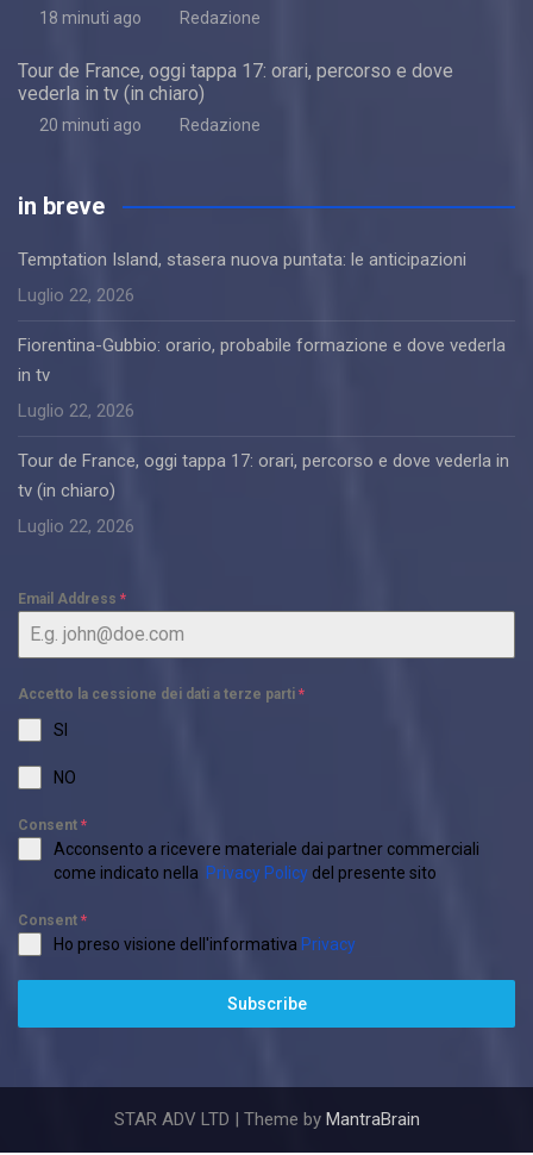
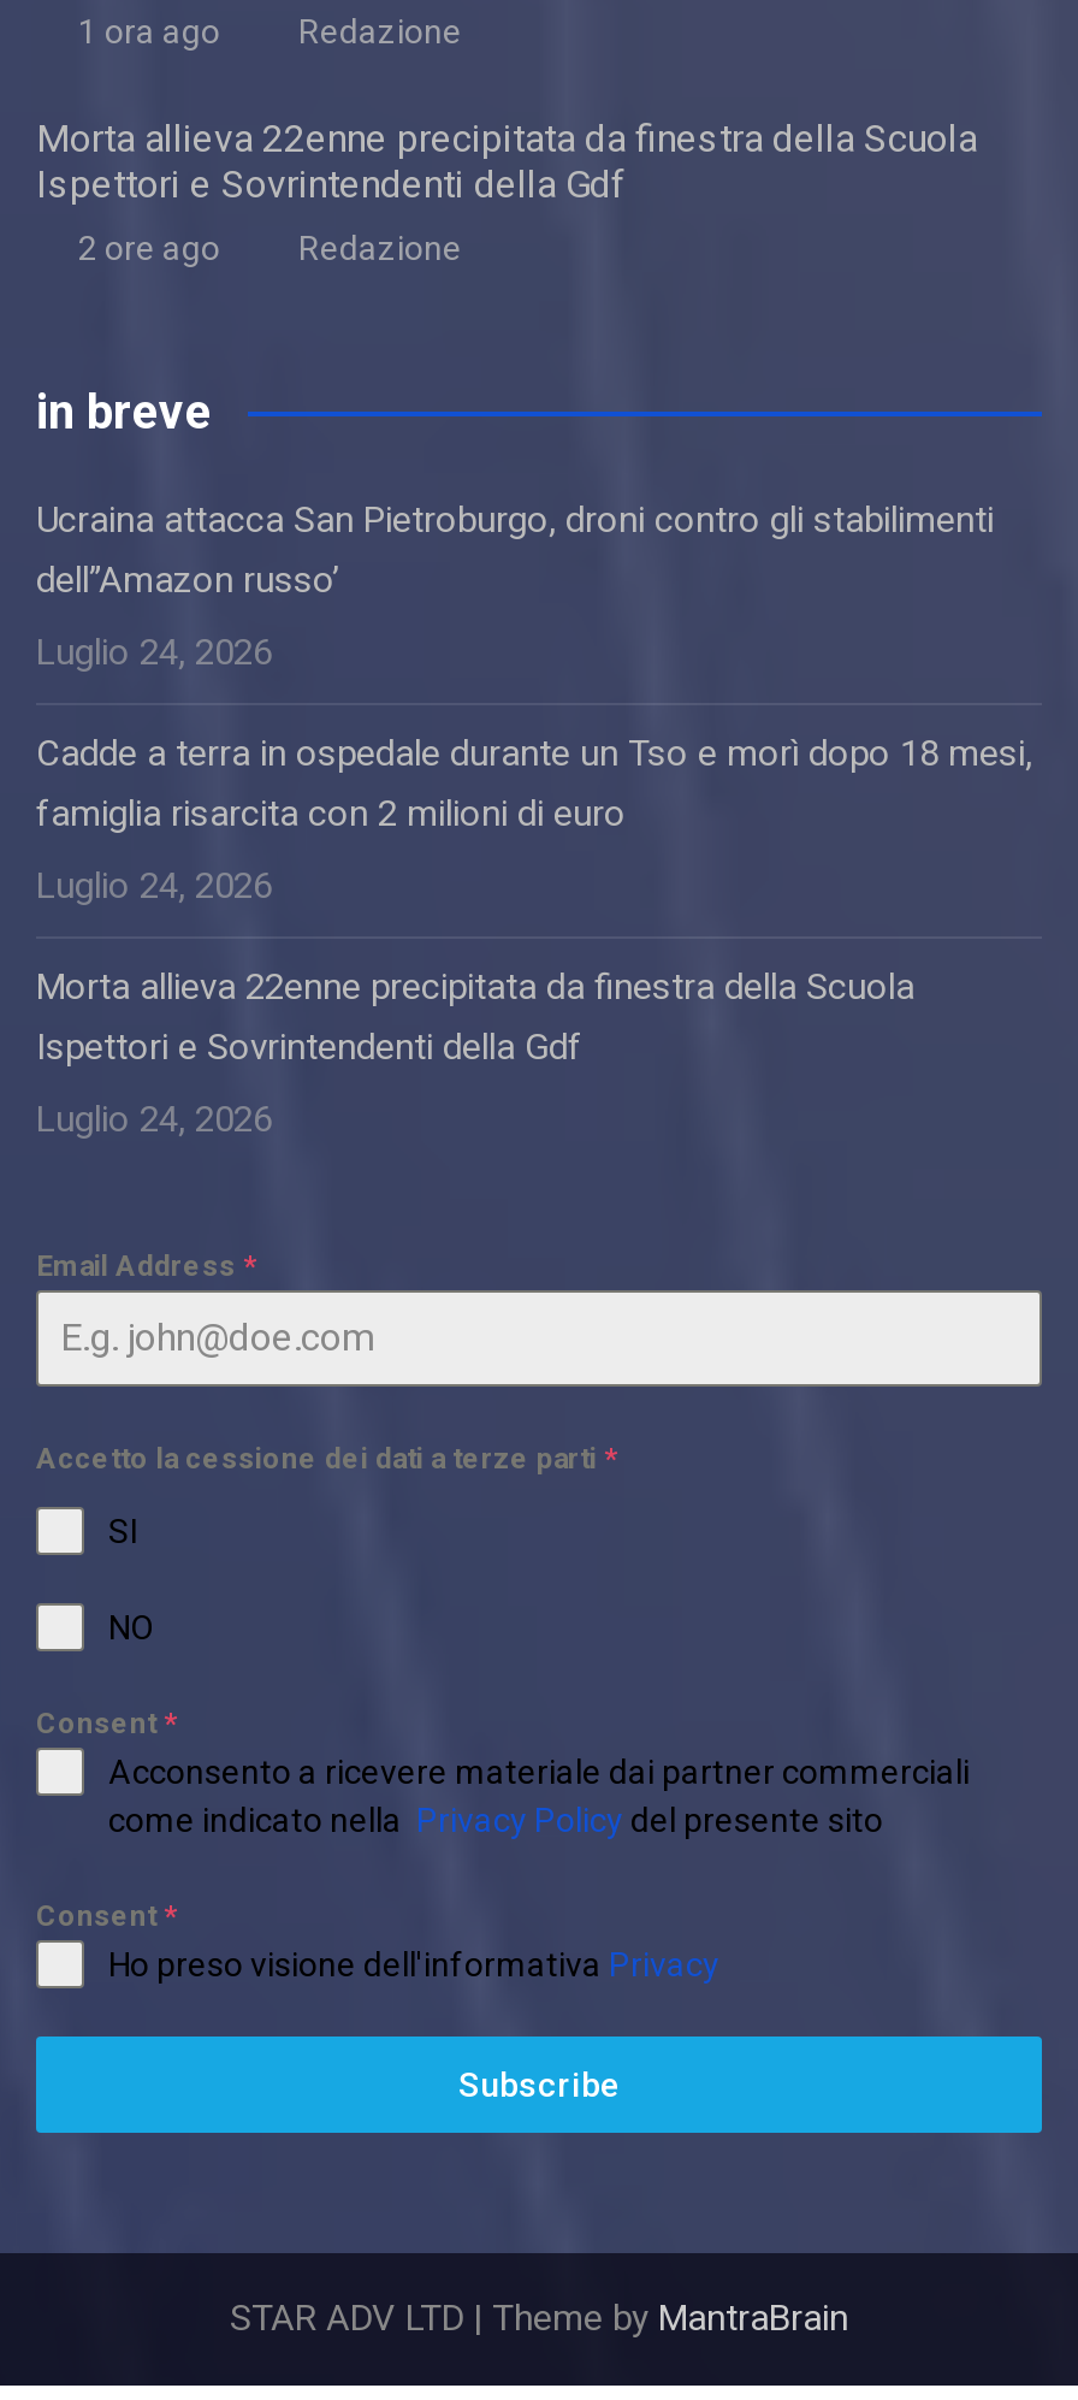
[39,8,141,27] 18 minuti ago -> [78,12,220,51] 1 ora ago
[18,60,453,105] Tour de France, oggi tappa 17: orari, percorso e dove | vederla in tv (in chiaro) -> [36,116,977,207] Morta allieva 22enne precipitata da finestra della Scuola | Ispettori e Sovrintendenti della Gdf
[39,115,141,135] 20 minuti ago -> [78,229,220,267] 2 ore ago
[18,249,466,270] Temptation Island, stasera nuova puntata: le anticipazioni -> [36,498,994,602] Ucraina attacca San Pietroburgo, droni contro gli stabilimenti | dell”Amazon russo’
[18,285,134,306] Luglio 22, 2026 -> [36,631,272,674] Luglio 24, 2026
[18,335,506,386] Fiorentina-Gubbio: orario, probabile formazione e dove vederla | in tv -> [36,732,1032,835] Cadde a terra in ospedale durante un Tso e morì dopo 18 mesi, | famiglia risarcita con 2 milioni di euro
[18,400,134,422] Luglio 22, 2026 -> [36,864,272,908] Luglio 24, 2026
[18,450,509,501] Tour de France, oggi tappa 17: orari, percorso e dove vederla in | tv (in chiaro) -> [36,965,914,1069] Morta allieva 22enne precipitata da finestra della Scuola | Ispettori e Sovrintendenti della Gdf
[18,516,134,537] Luglio 22, 2026 -> [36,1098,272,1141] Luglio 24, 2026

